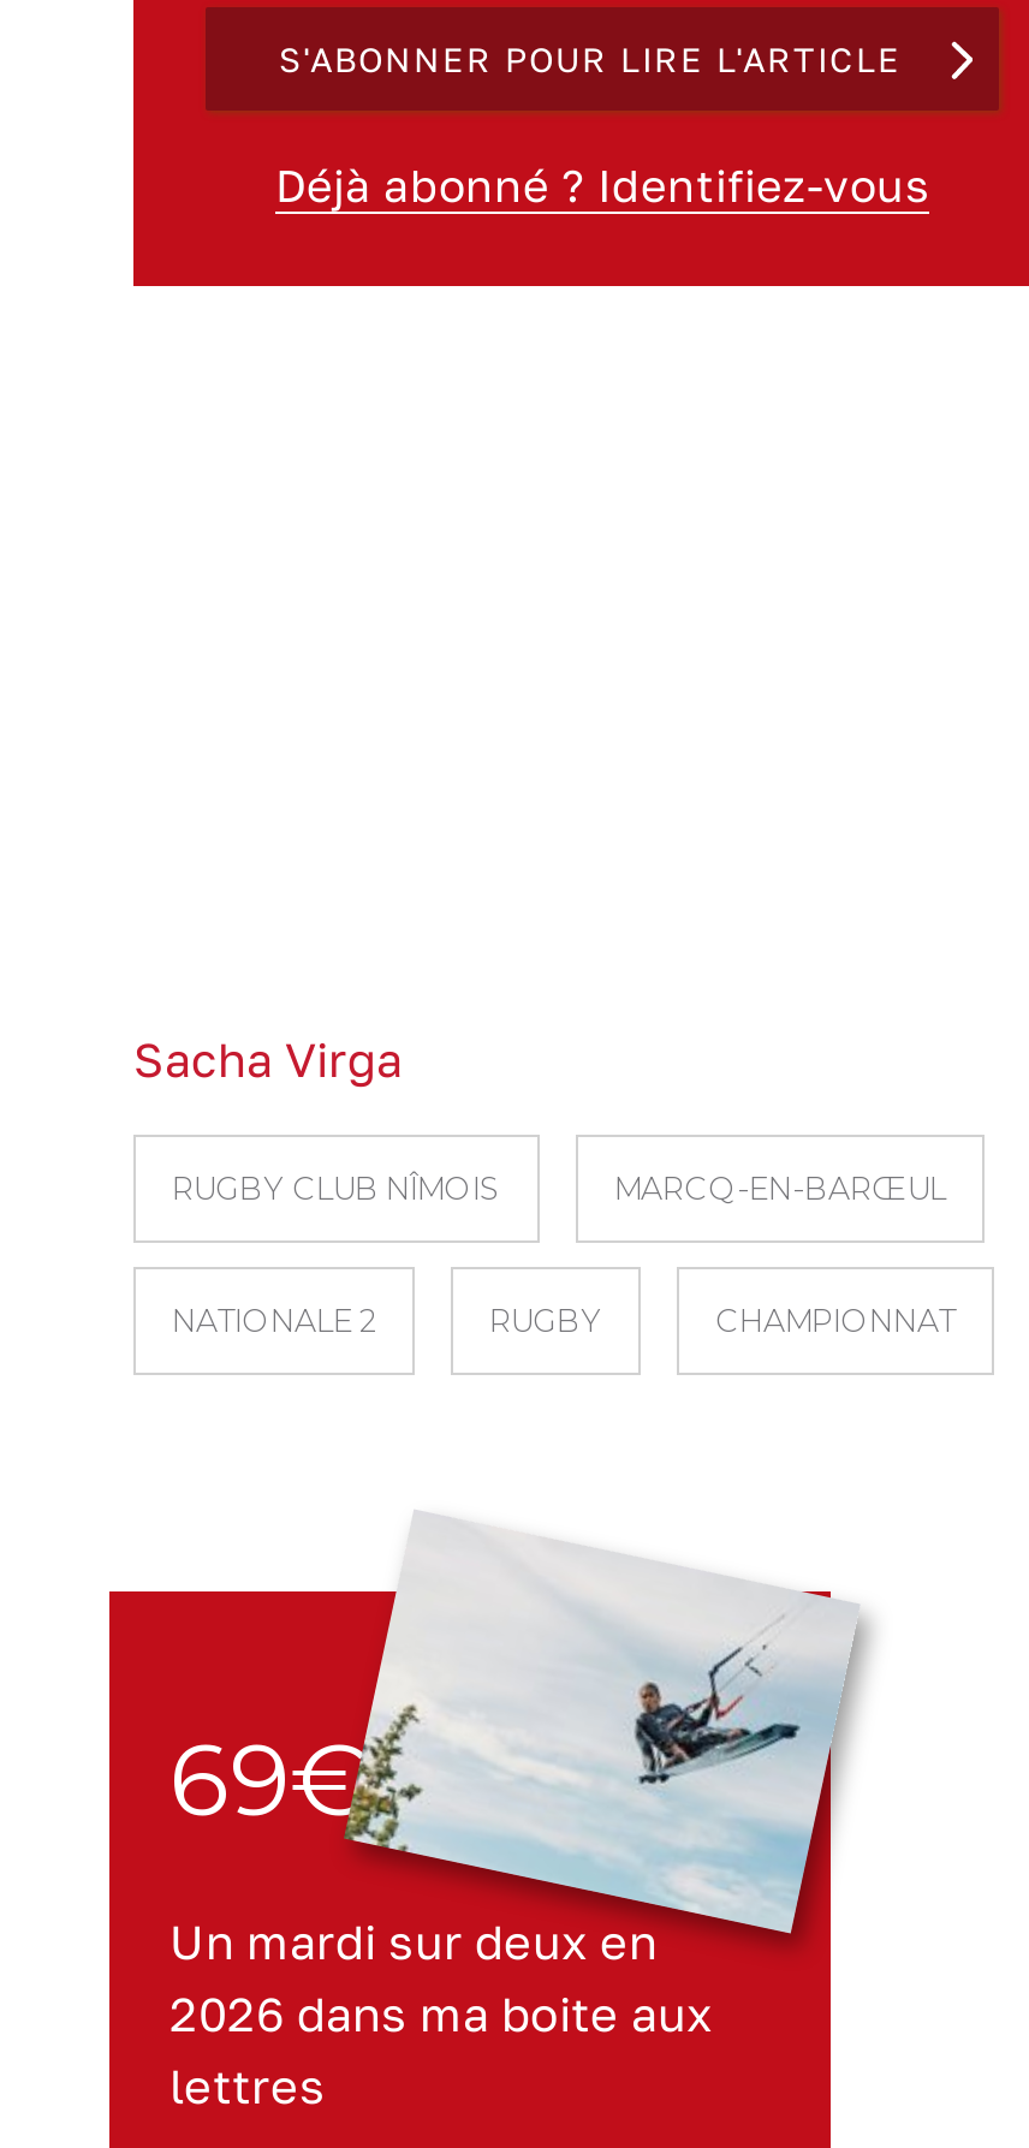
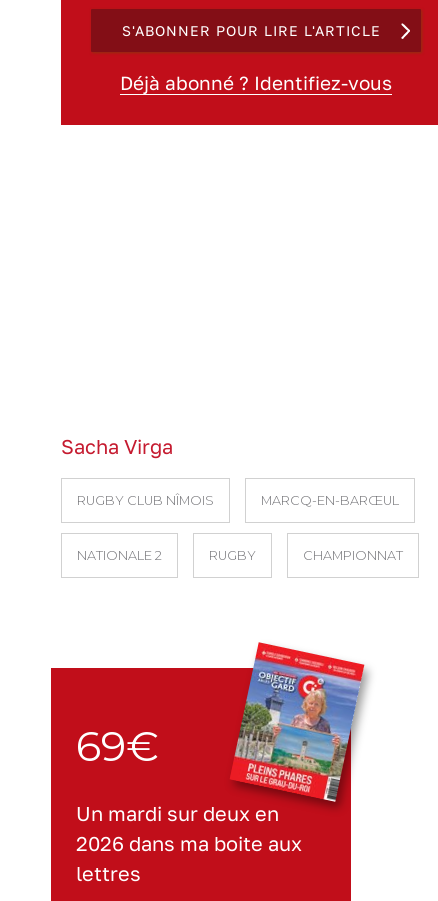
[357,1512,867,1945] [image] -> [155,637,367,814] [image]

